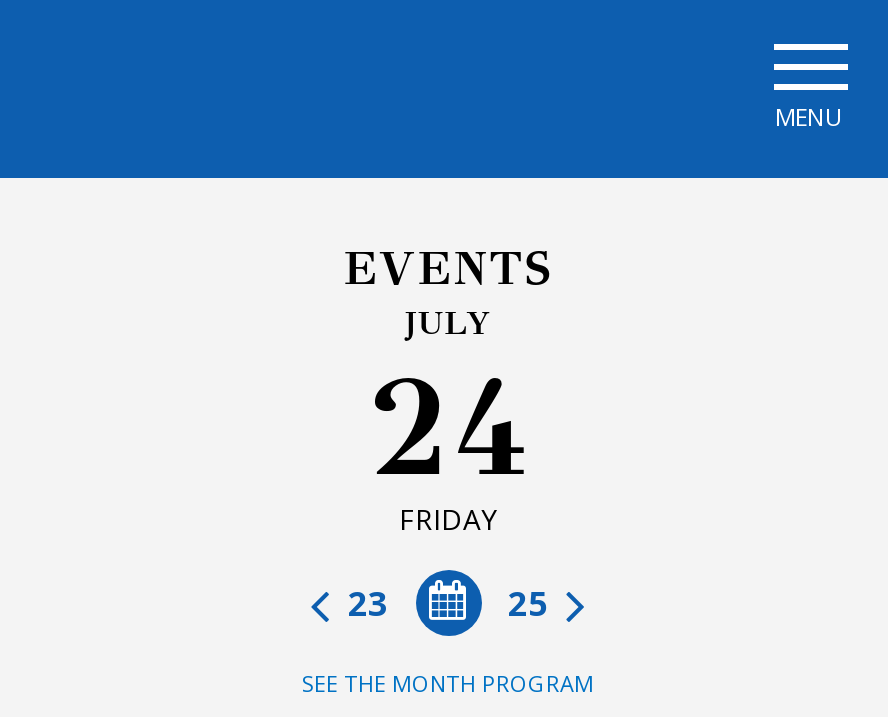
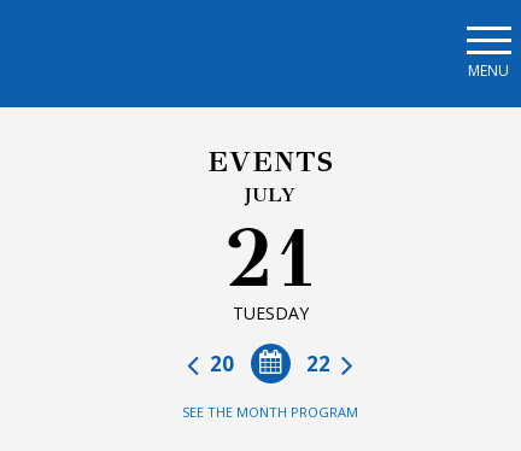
[366,346,530,538] 24 | FRIDAY -> [223,209,317,324] 21 | TUESDAY
[340,580,556,626] 25 | 23 -> [205,350,335,377] 22 | 20

